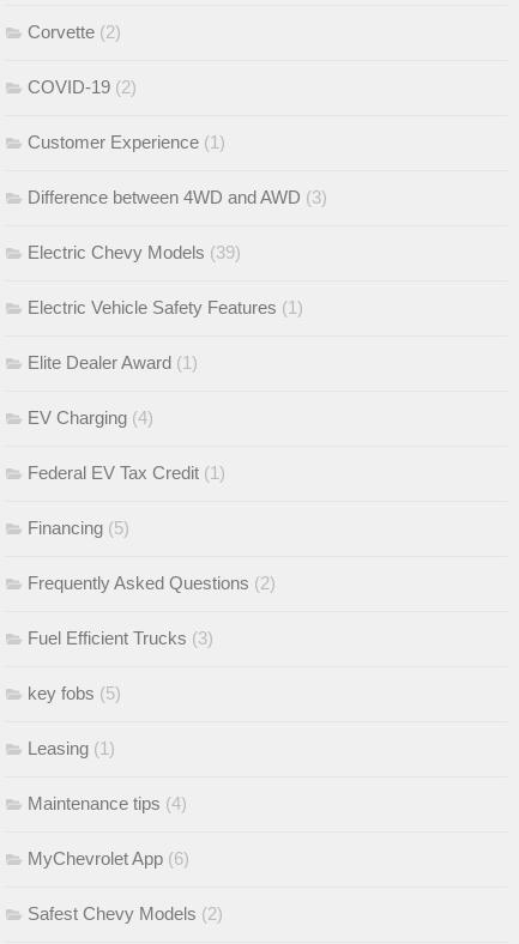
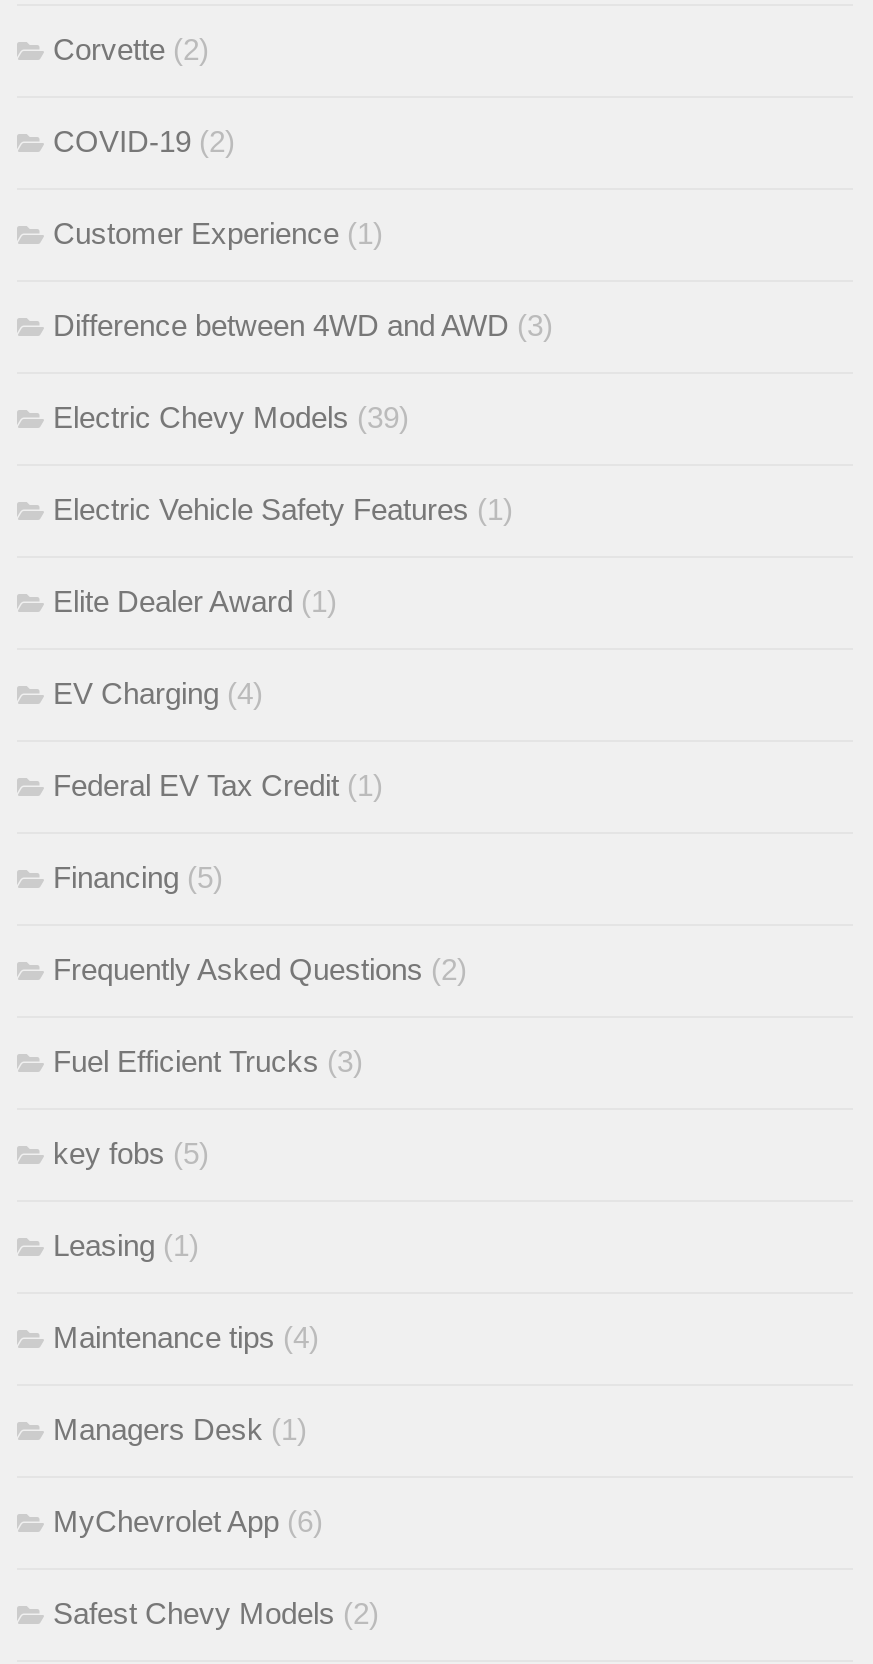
none -> [53,1411,307,1445] Managers Desk (1)

